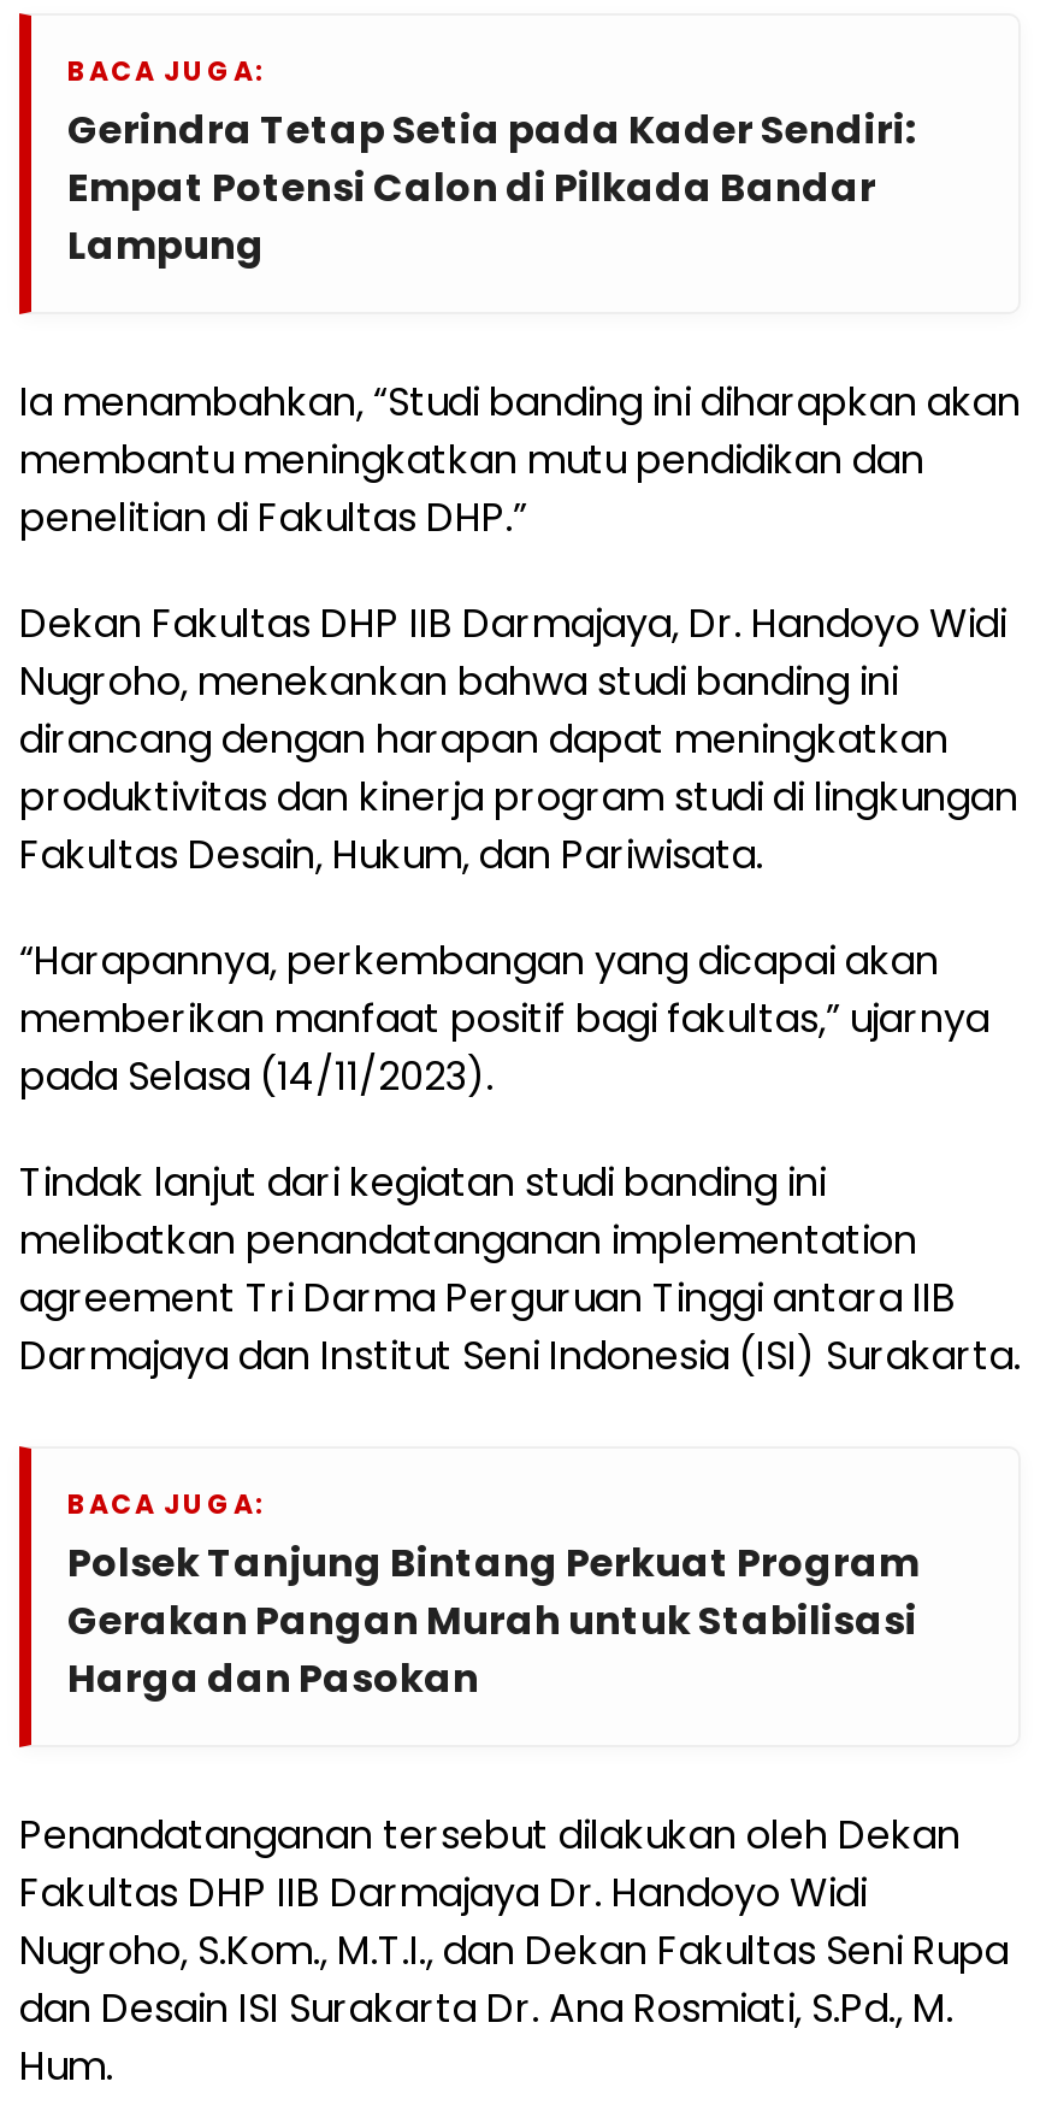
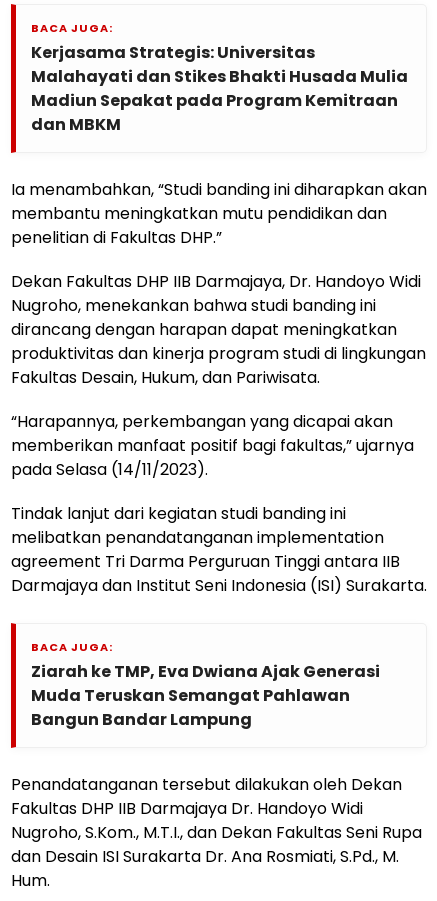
[67,103,915,274] Gerindra Tetap Setia pada Kader Sendiri: | Empat Potensi Calon di Pilkada Bandar | Lampung -> [31,41,408,136] Kerjasama Strategis: Universitas | Malahayati dan Stikes Bhakti Husada Mulia | Madiun Sepakat pada Program Kemitraan | dan MBKM
[67,1536,920,1707] Polsek Tanjung Bintang Perkuat Program | Gerakan Pangan Murah untuk Stabilisasi | Harga dan Pasokan -> [31,660,380,731] Ziarah ke TMP, Eva Dwiana Ajak Generasi | Muda Teruskan Semangat Pahlawan | Bangun Bandar Lampung

